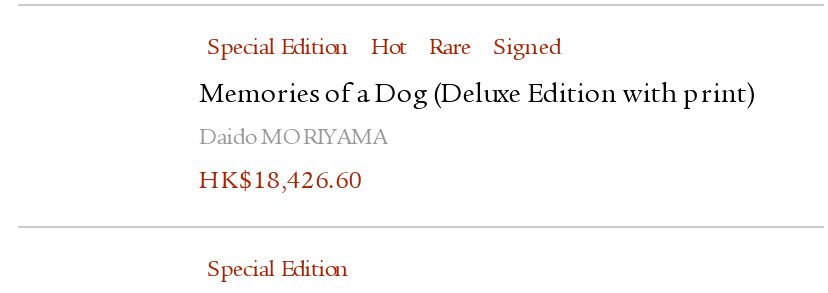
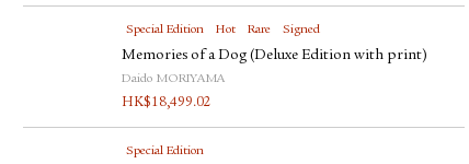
[199,171,363,197] HK$18,426.60 -> [122,97,212,111] HK$18,499.02

